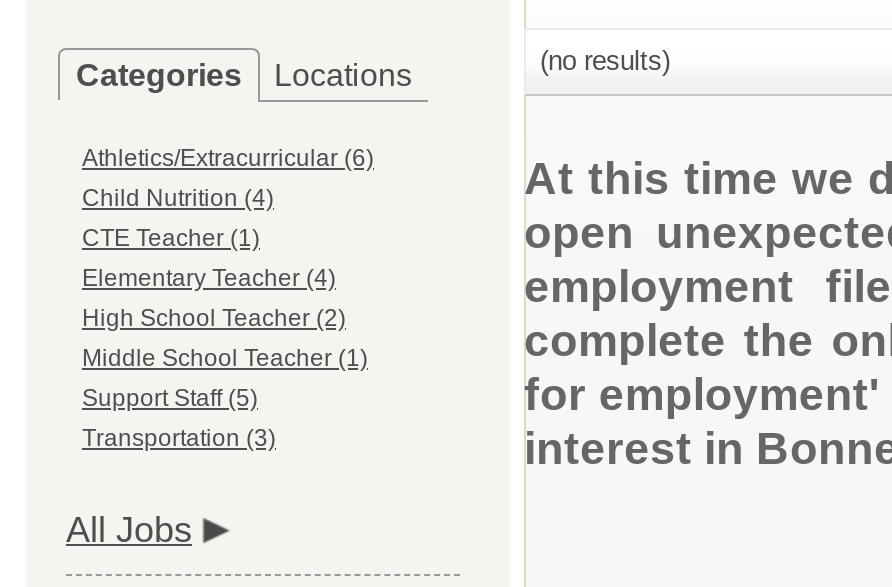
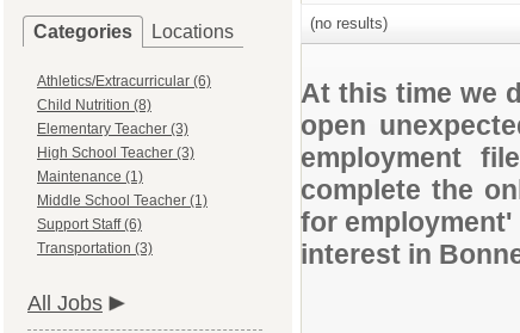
[82,184,346,332] Child Nutrition (4) | CTE Teacher (1) | Elementary Teacher (4) | High School Teacher (2) -> [37,97,194,185] Child Nutrition (8) | Elementary Teacher (3) | High School Teacher (3) | Maintenance (1)
[82,384,258,412] Support Staff (5) -> [37,216,142,233] Support Staff (6)

